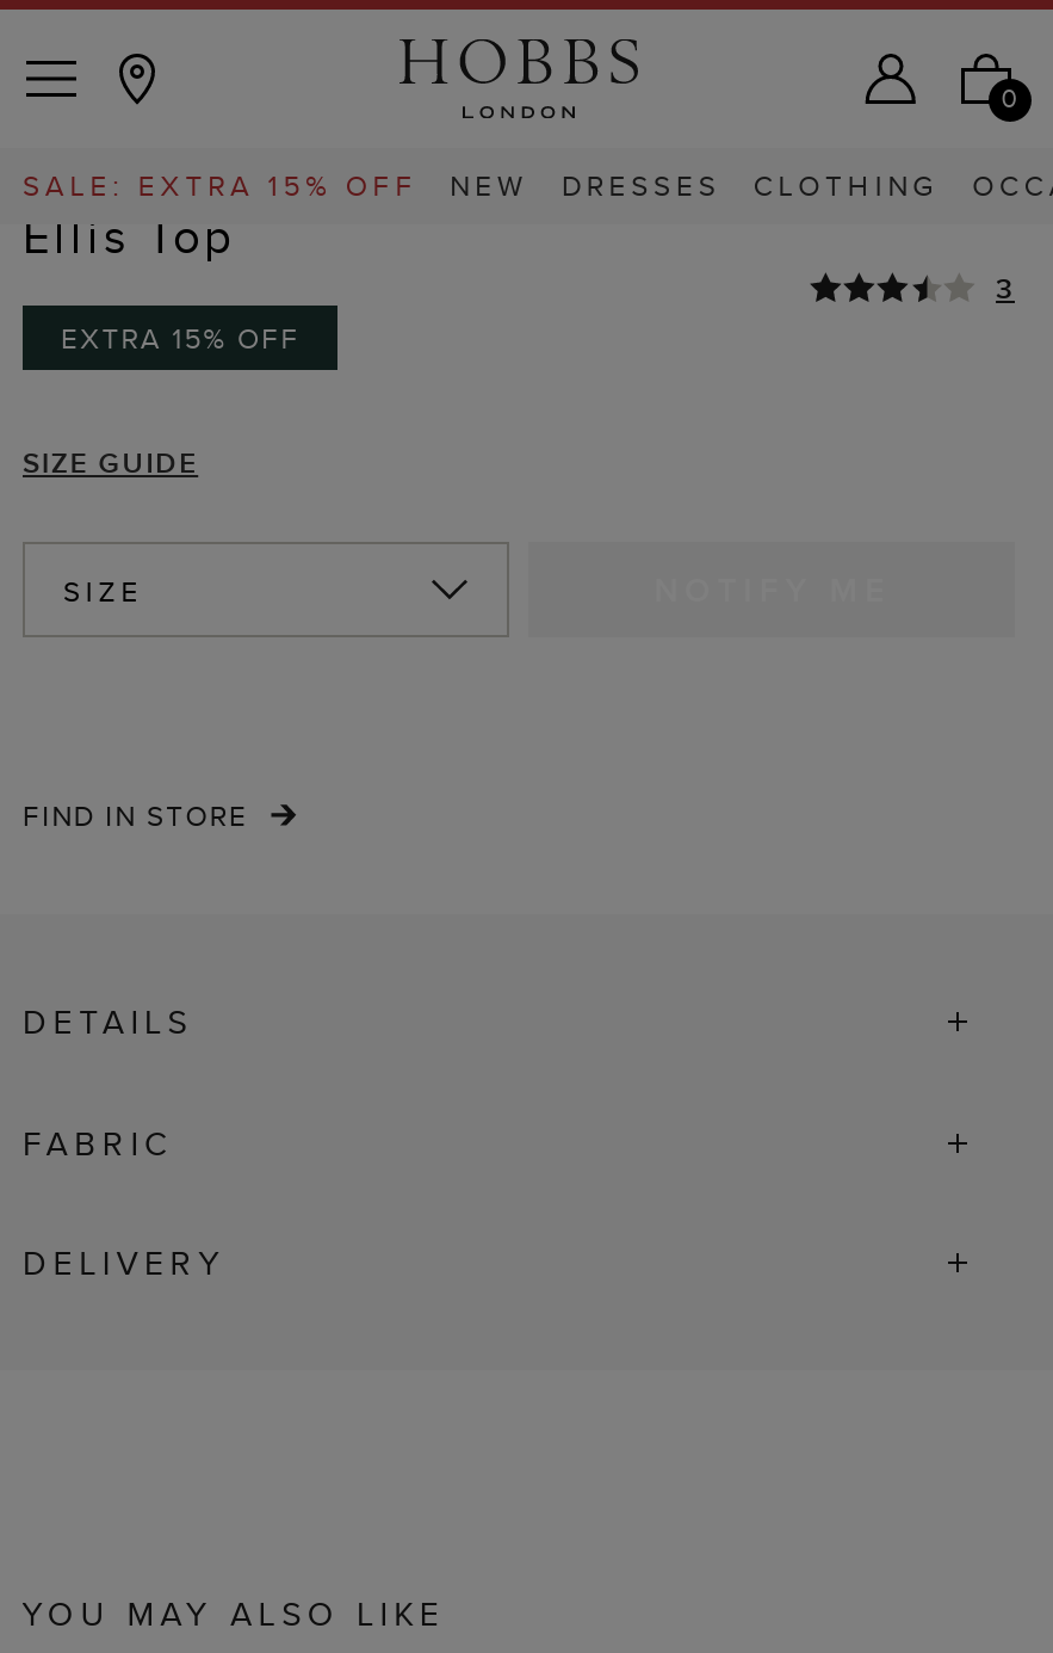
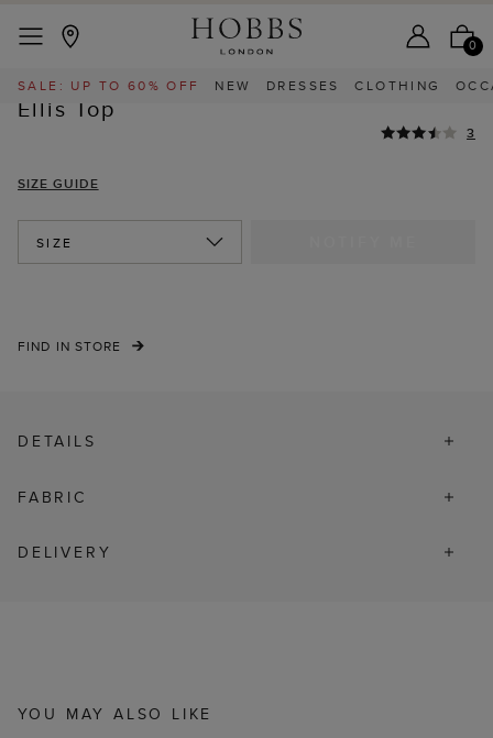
[23,165,418,205] SALE: EXTRA 15% OFF -> [18,76,200,95] SALE: UP TO 60% OFF
[61,317,300,358] EXTRA 15% OFF -> none

